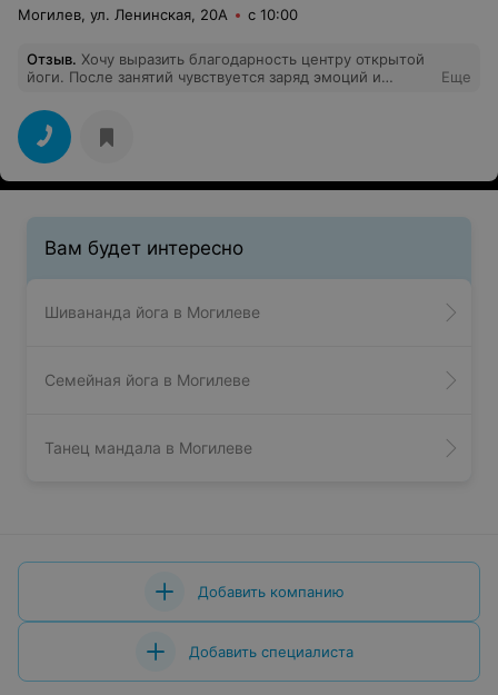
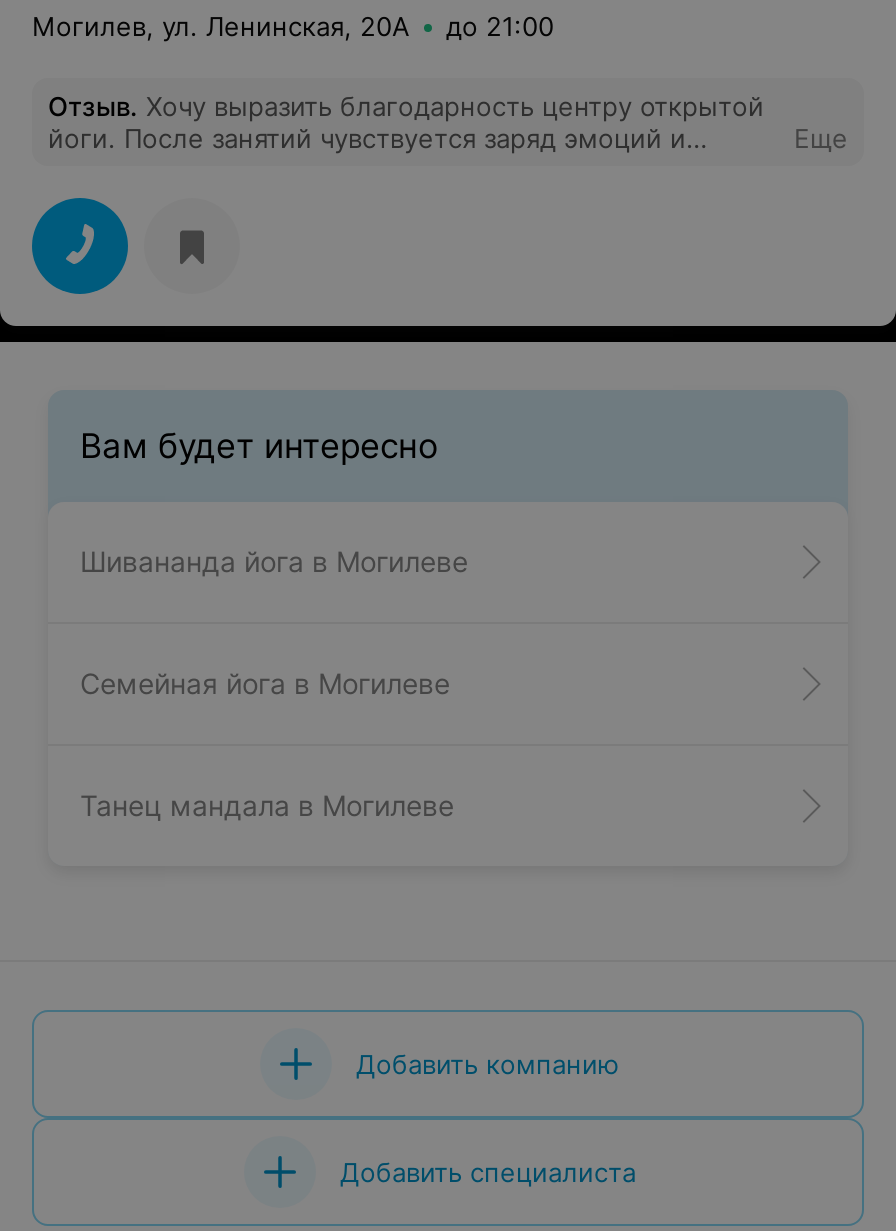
[18,6,298,23] Могилев, ул. Ленинская, 20А с 10:00 -> [32,10,554,42] Могилев, ул. Ленинская, 20А до 21:00

